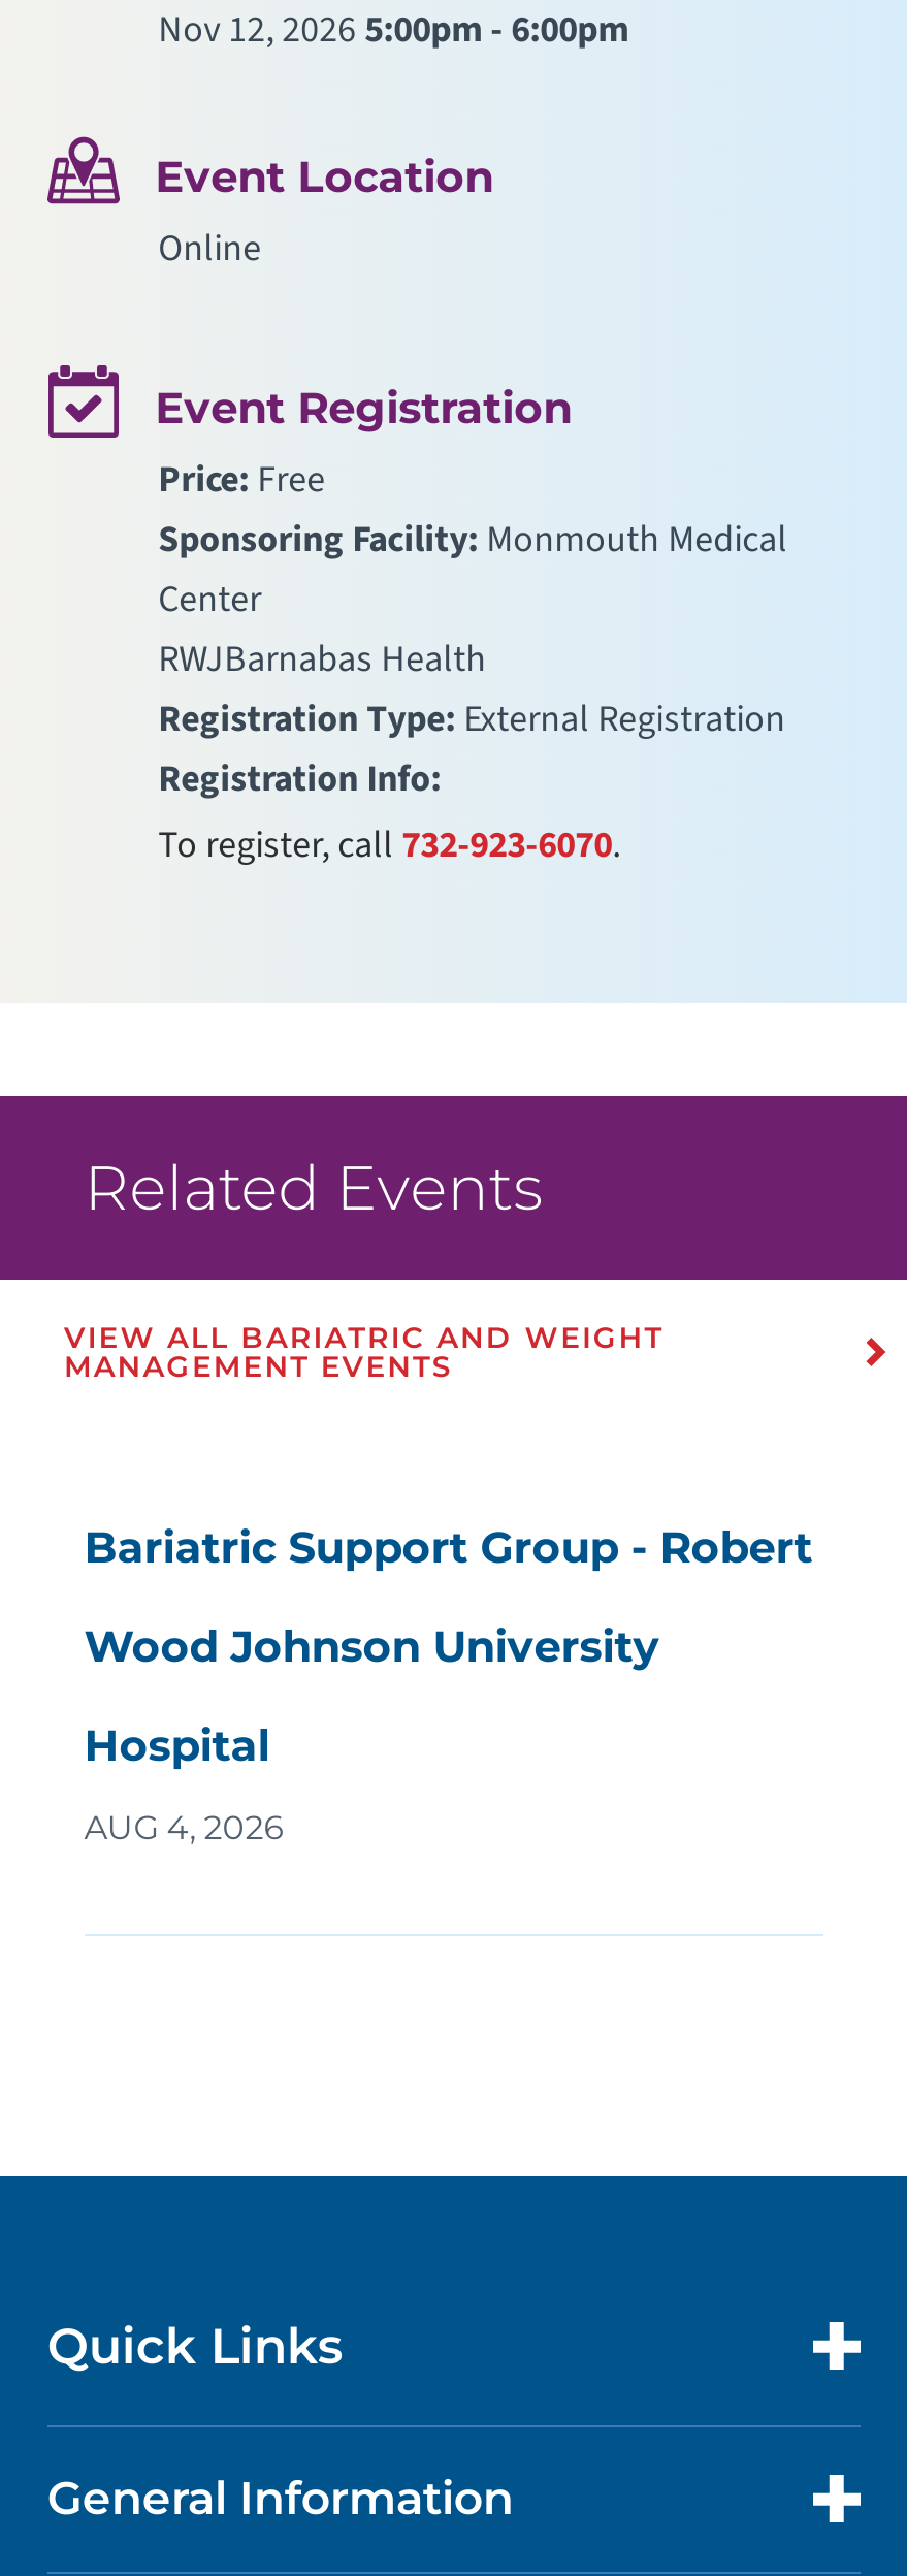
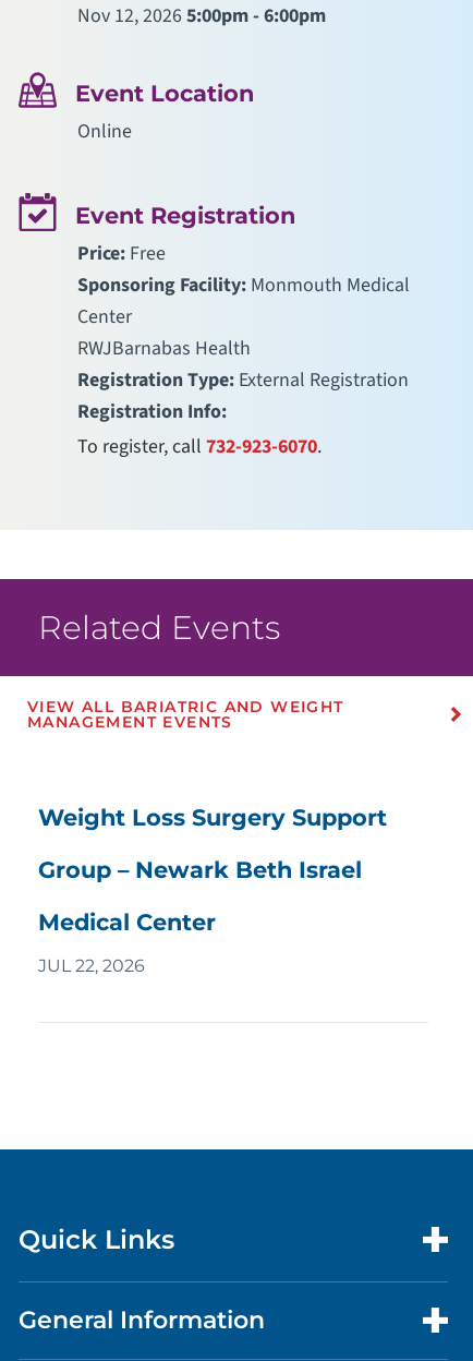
[84,1521,813,1572] Bariatric Support Group - Robert -> [38,803,387,831] Weight Loss Surgery Support
[84,1620,660,1671] Wood Johnson University -> [38,856,362,883] Group – Newark Beth Israel
[84,1719,270,1770] Hospital -> [38,908,216,935] Medical Center
[84,1808,284,1847] AUG 4, 2026 -> [38,955,145,976] JUL 22, 2026

